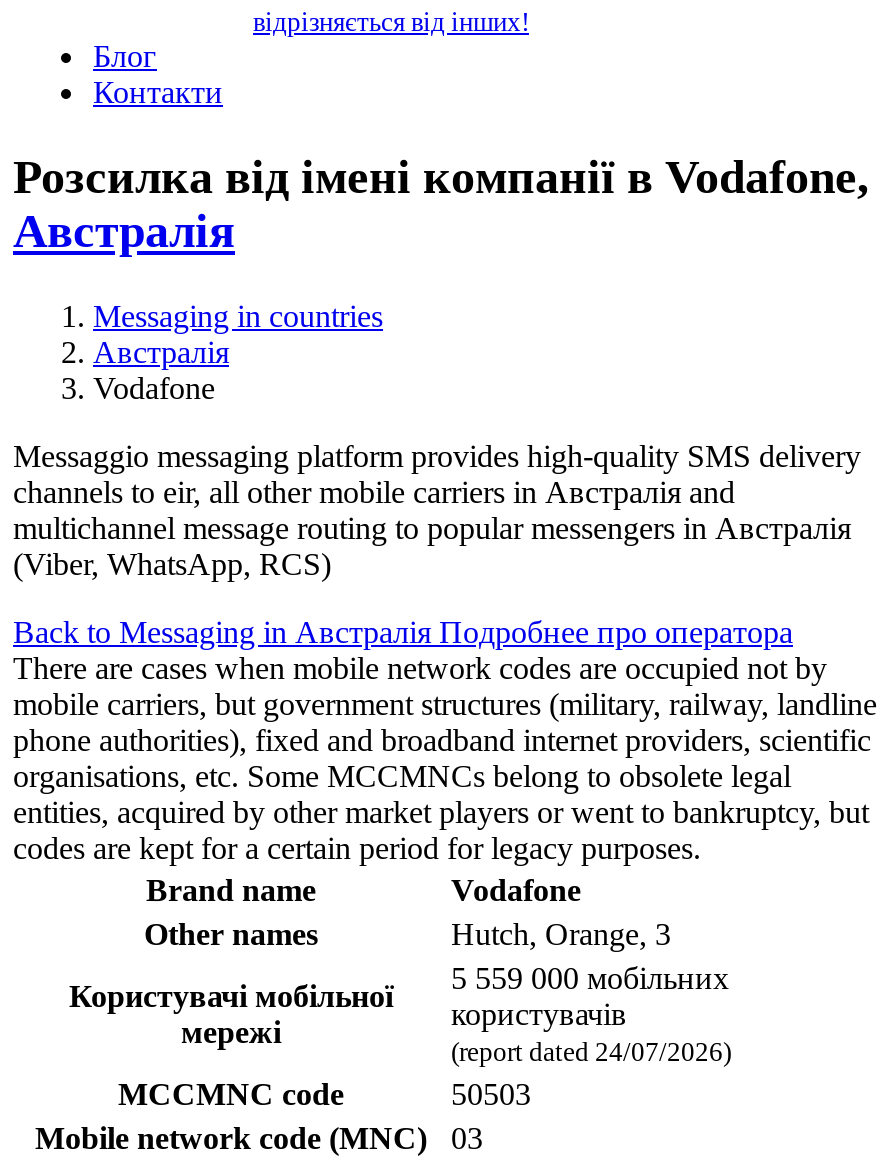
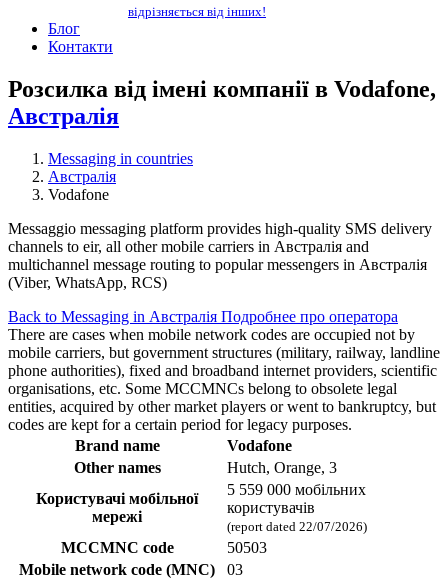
[451,1037,731,1067] (report dated 24/07/2026) -> [227,519,367,534] (report dated 22/07/2026)

